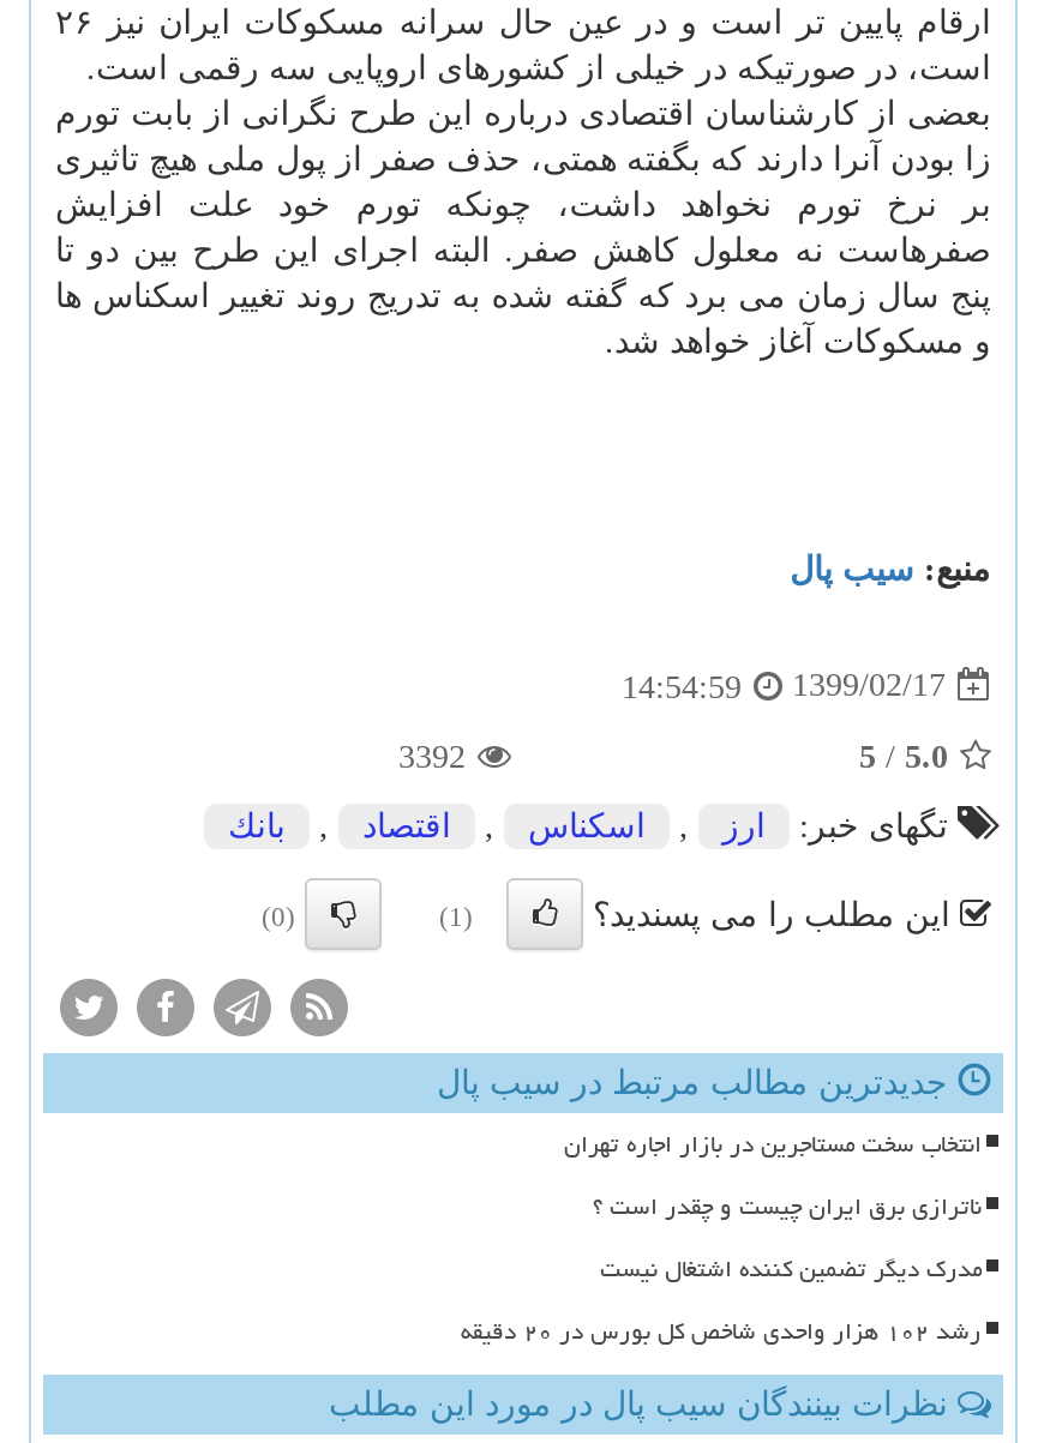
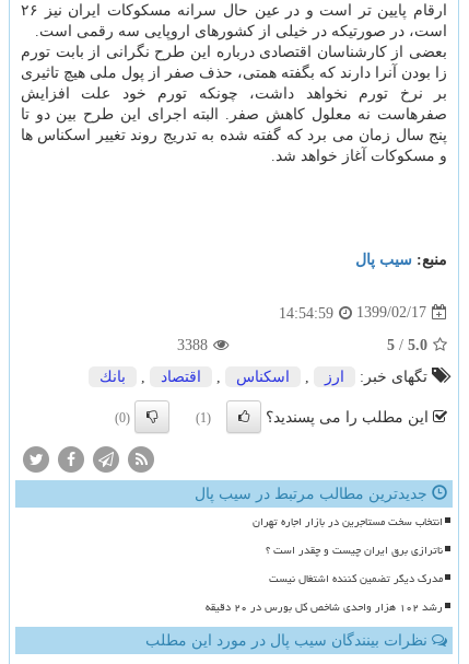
[398,740,466,776] 3392 -> [177,337,208,354] 3388

